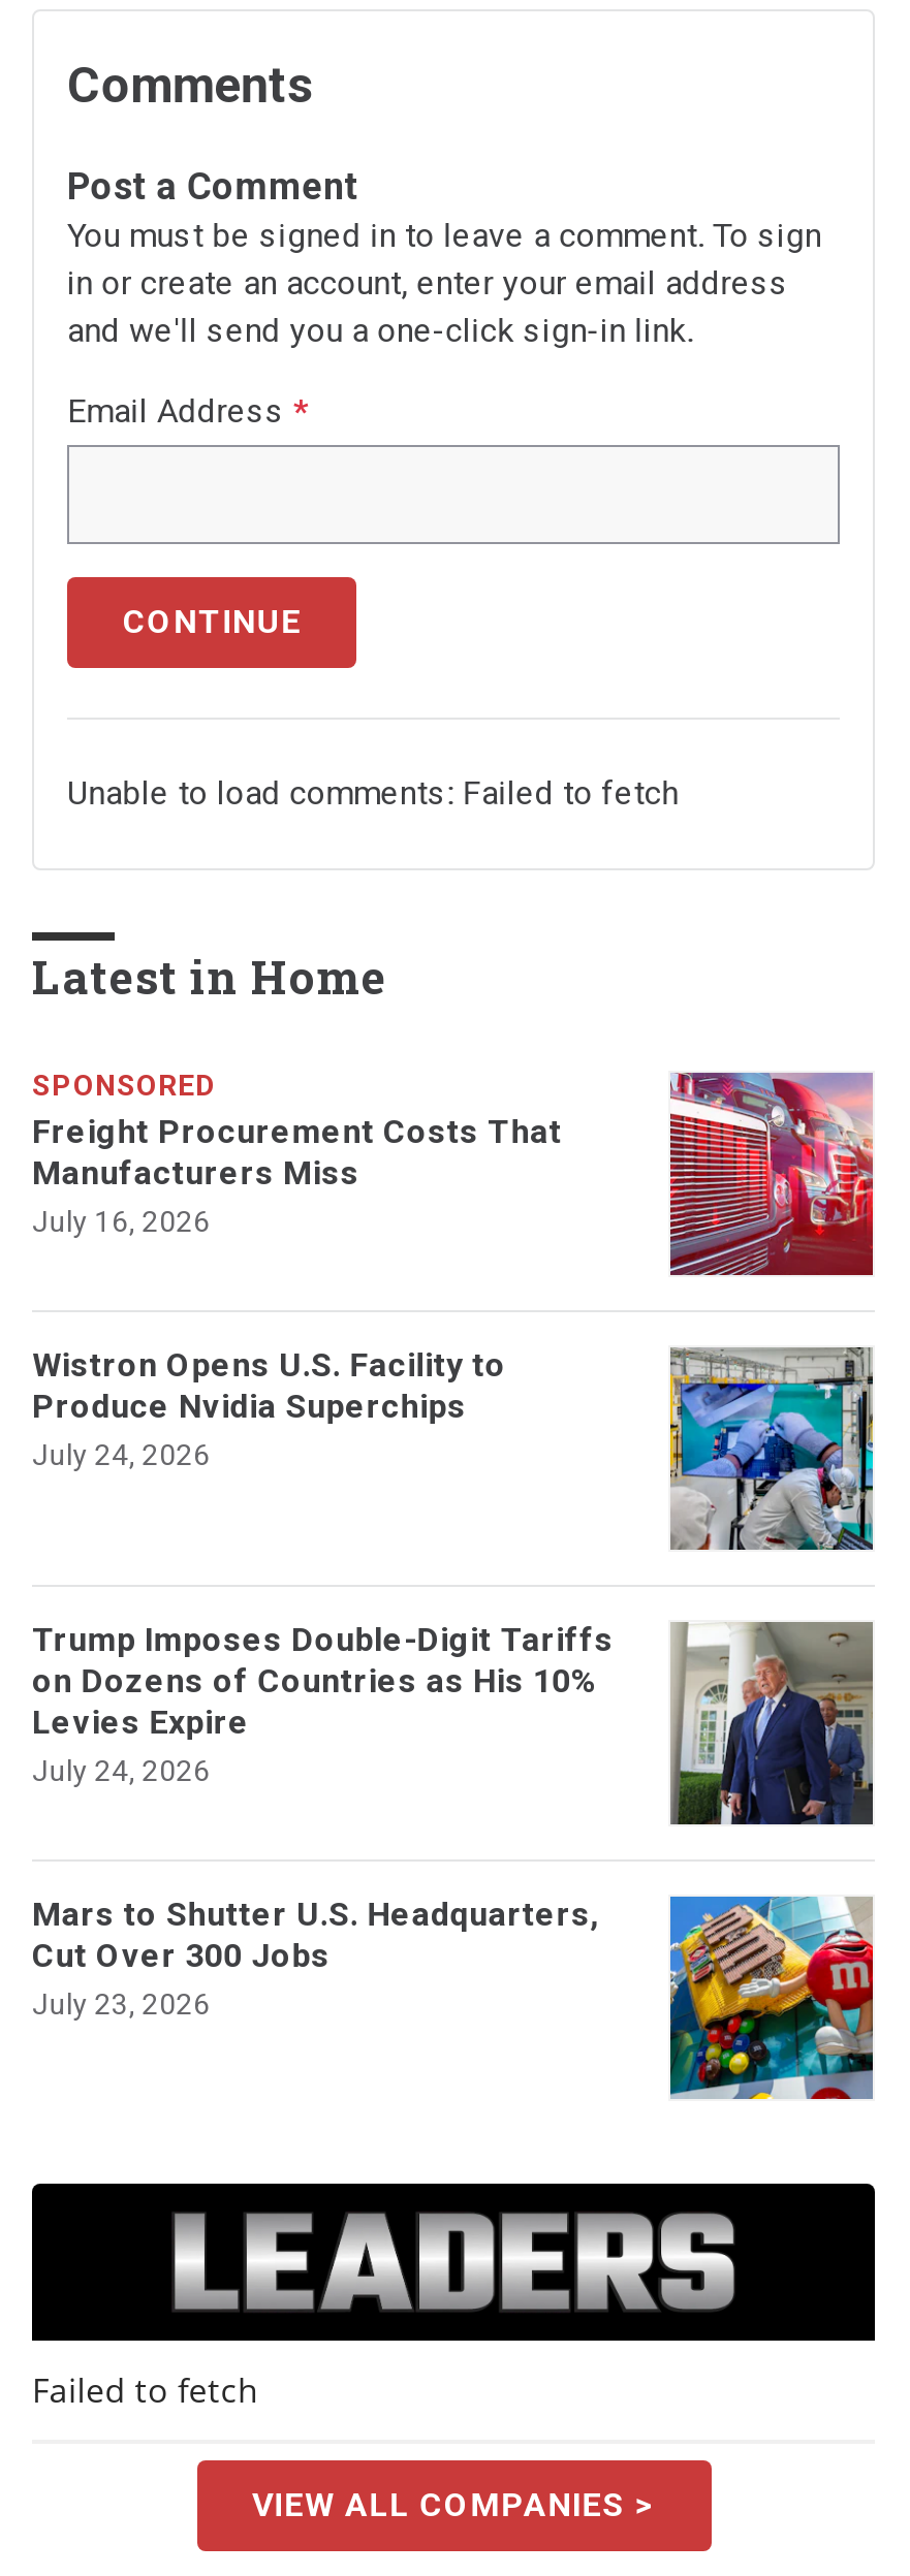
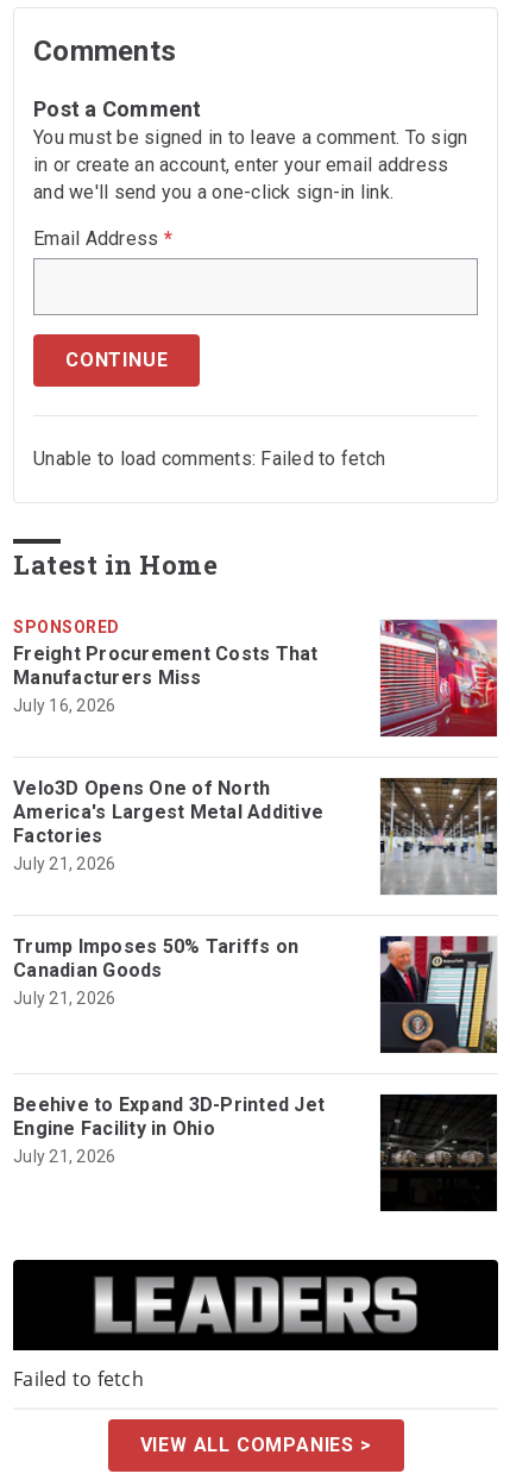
[32,1345,506,1471] Wistron Opens U.S. Facility to | Produce Nvidia Superchips | July 24, 2026 -> [13,777,323,873] Velo3D Opens One of North | America's Largest Metal Additive | Factories | July 21, 2026
[668,1347,875,1550] [image] -> [379,778,498,895] [image]
[32,1620,614,1787] Trump Imposes Double-Digit Tariffs | on Dozens of Countries as His 10% | Levies Expire | July 24, 2026 -> [13,935,298,1008] Trump Imposes 50% Tariffs on | Canadian Goods | July 21, 2026
[670,1620,873,1826] [image] -> [379,935,498,1054] [image]
[32,1895,599,2021] Mars to Shutter U.S. Headquarters, | Cut Over 300 Jobs | July 23, 2026 -> [13,1093,325,1166] Beehive to Expand 3D-Printed Jet | Engine Facility in Ohio | July 21, 2026
[668,1895,875,2101] [image] -> [379,1093,498,1212] [image]

